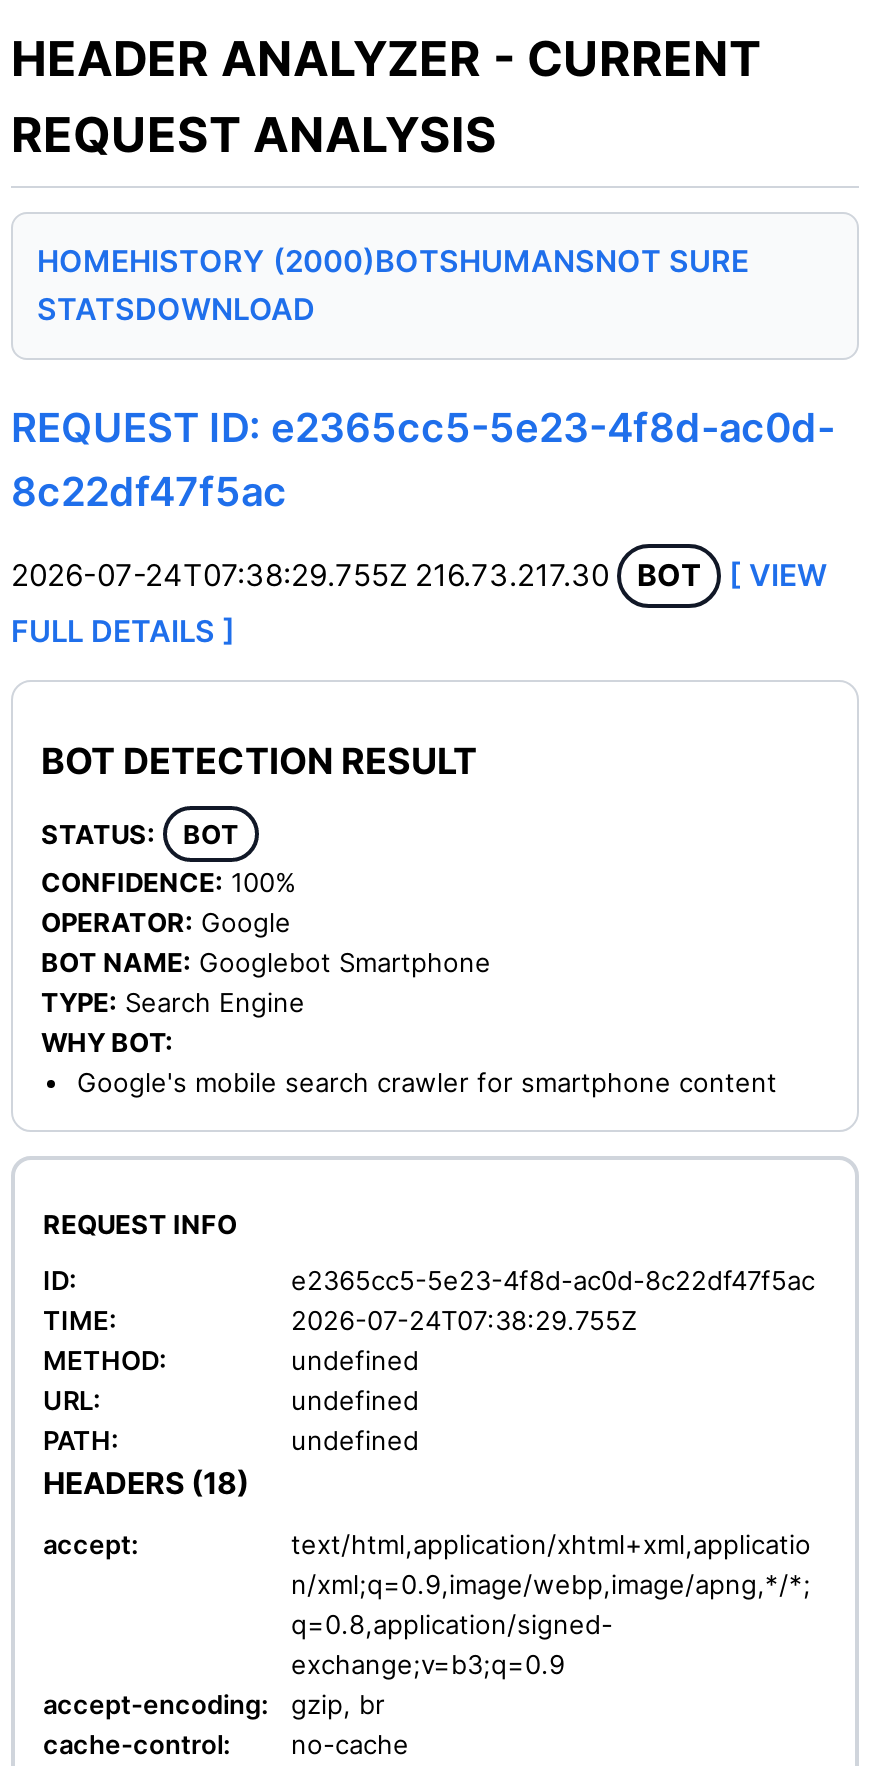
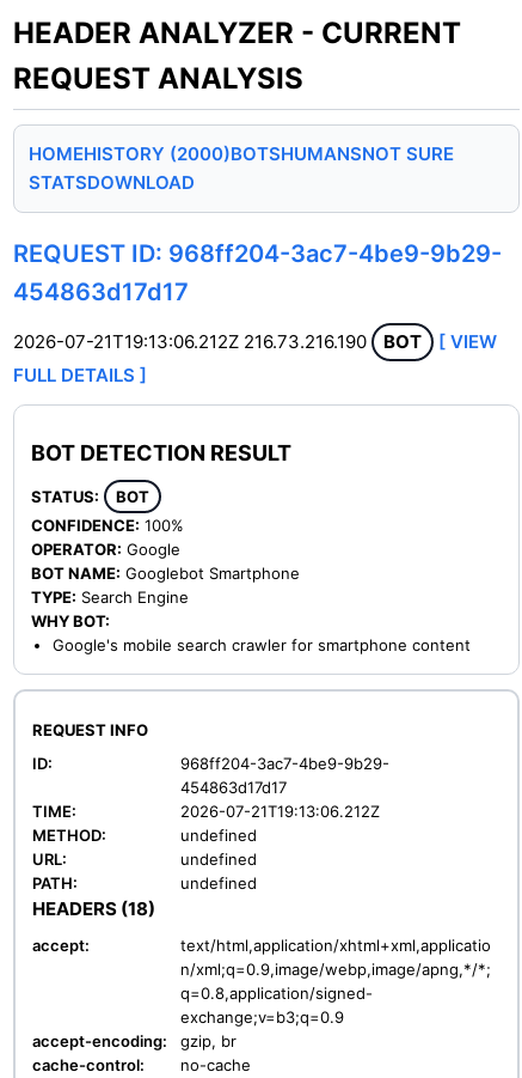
[11,404,835,516] REQUEST ID: e2365cc5-5e23-4f8d-ac0d- | 8c22df47f5ac -> [13,239,502,306] REQUEST ID: 968ff204-3ac7-4be9-9b29- | 454863d17d17
[11,556,827,594] 2026-07-24T07:38:29.755Z 216.73.217.30 BOT [ VIEW -> [13,330,497,353] 2026-07-21T19:13:06.212Z 216.73.216.190 BOT [ VIEW
[291,1264,815,1296] e2365cc5-5e23-4f8d-ac0d-8c22df47f5ac -> [180,754,389,797] 968ff204-3ac7-4be9-9b29- | 454863d17d17
[291,1304,637,1336] 2026-07-24T07:38:29.755Z -> [180,802,380,821] 2026-07-21T19:13:06.212Z

